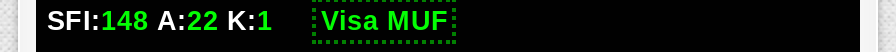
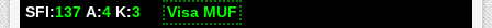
[47,7,449,37] SFI:148 A:22 K:1 Visa MUF -> [26,4,238,20] SFI:137 A:4 K:3 Visa MUF

